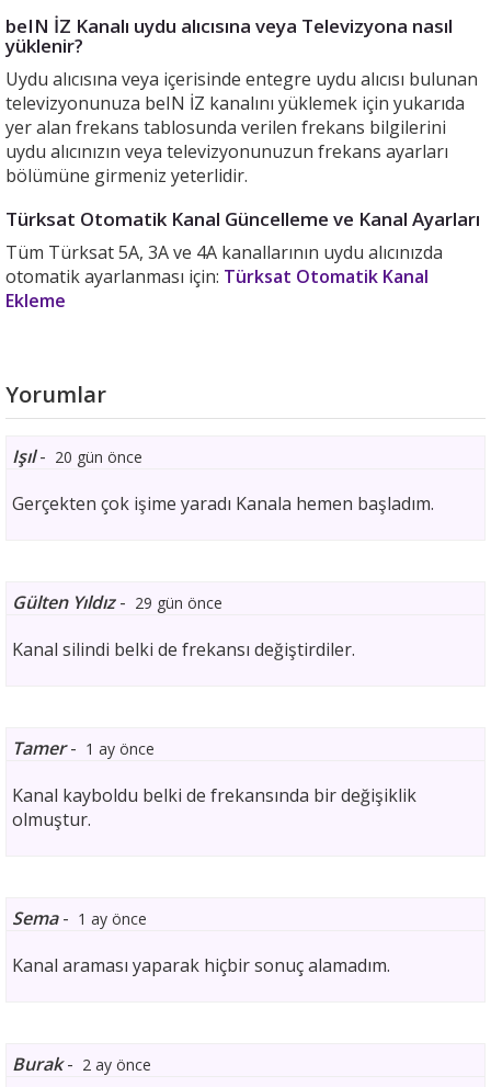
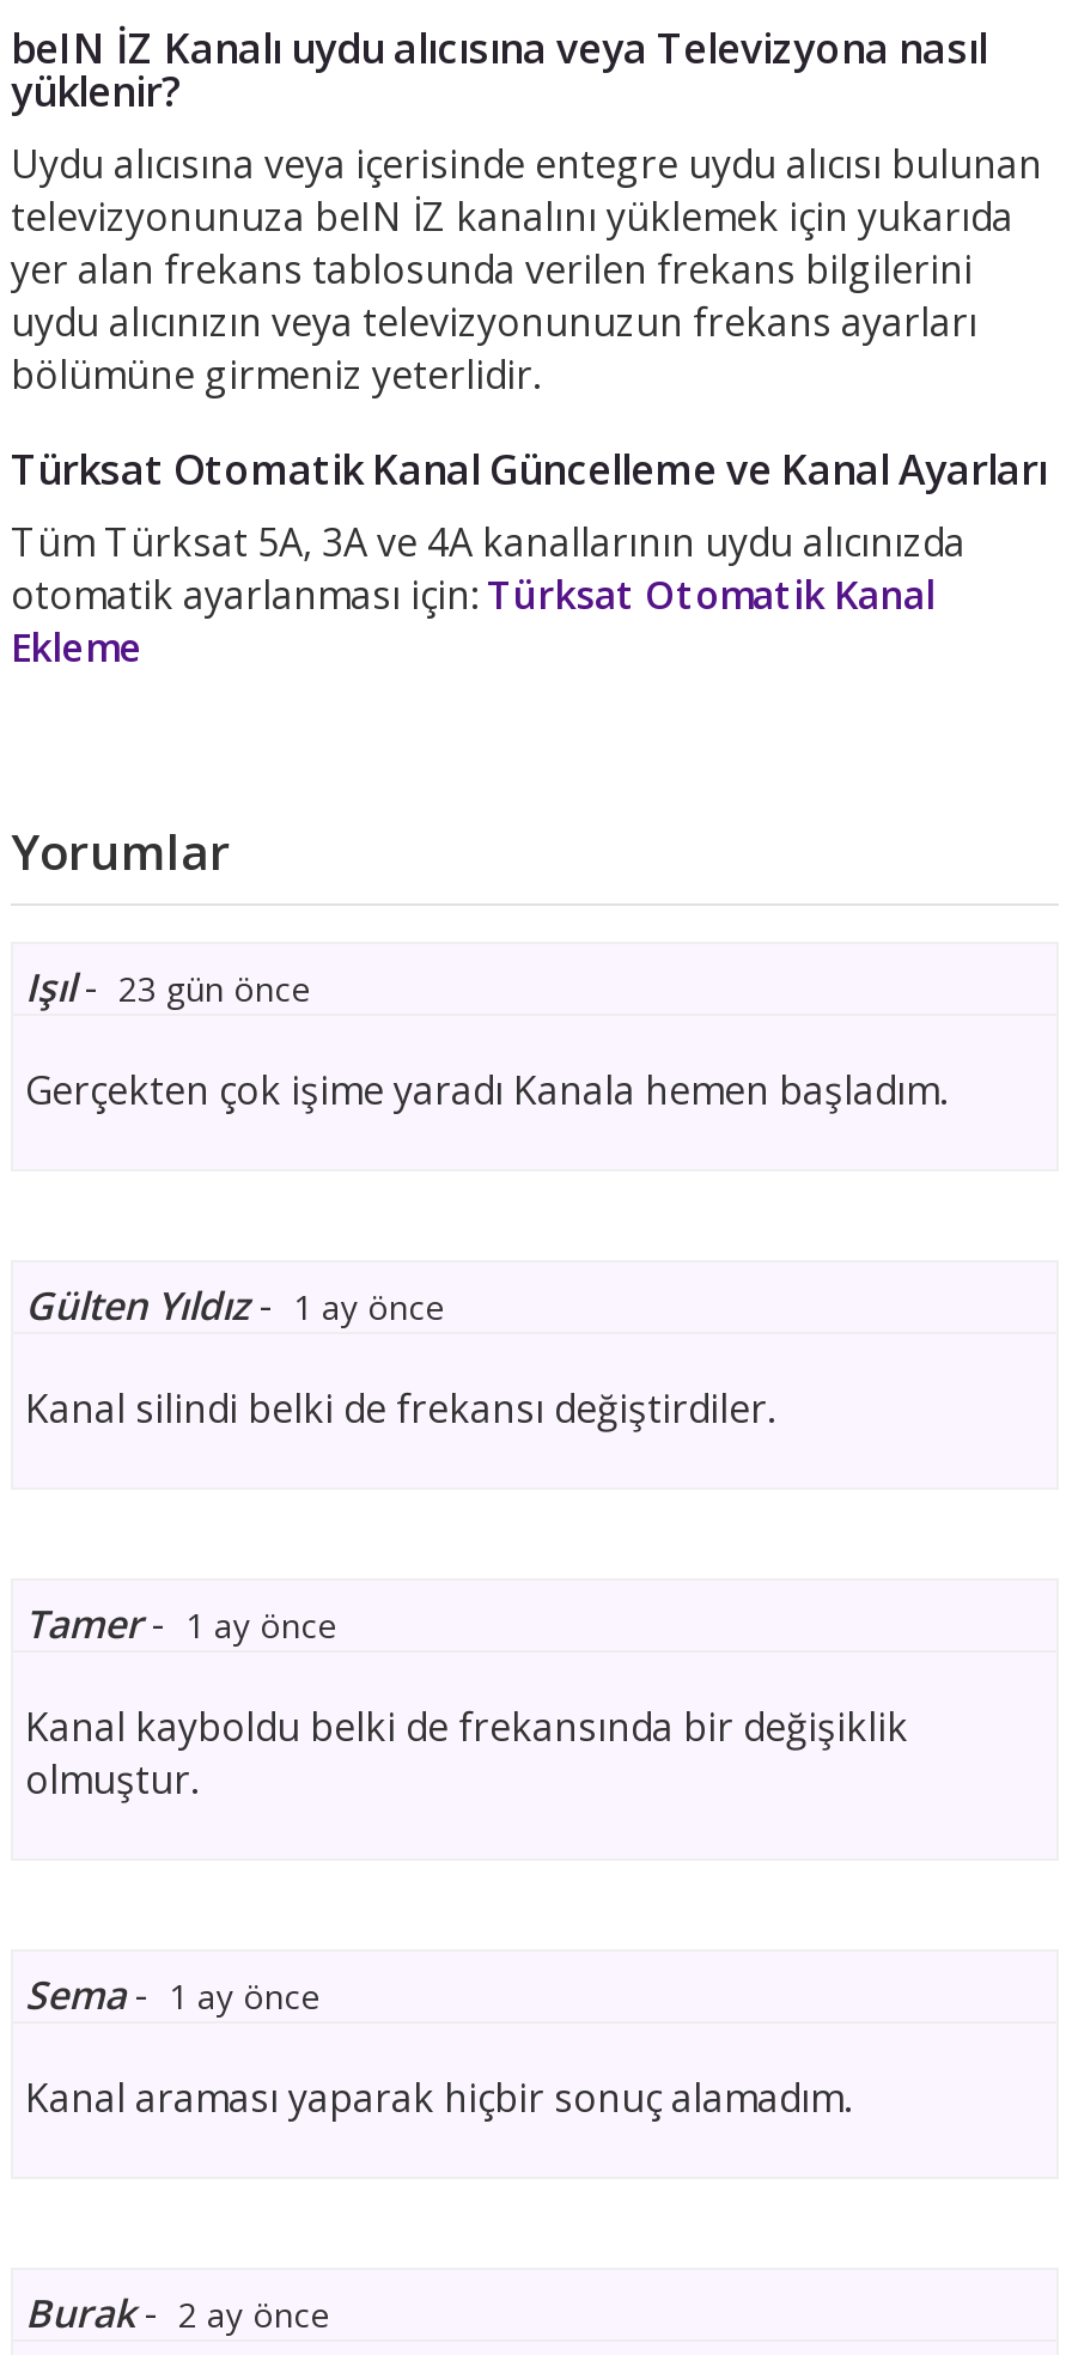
[12,445,142,469] Işıl- 20 gün önce -> [25,962,310,1014] Işıl- 23 gün önce
[12,590,222,615] Gülten Yıldız- 29 gün önce -> [25,1280,444,1333] Gülten Yıldız- 1 ay önce

